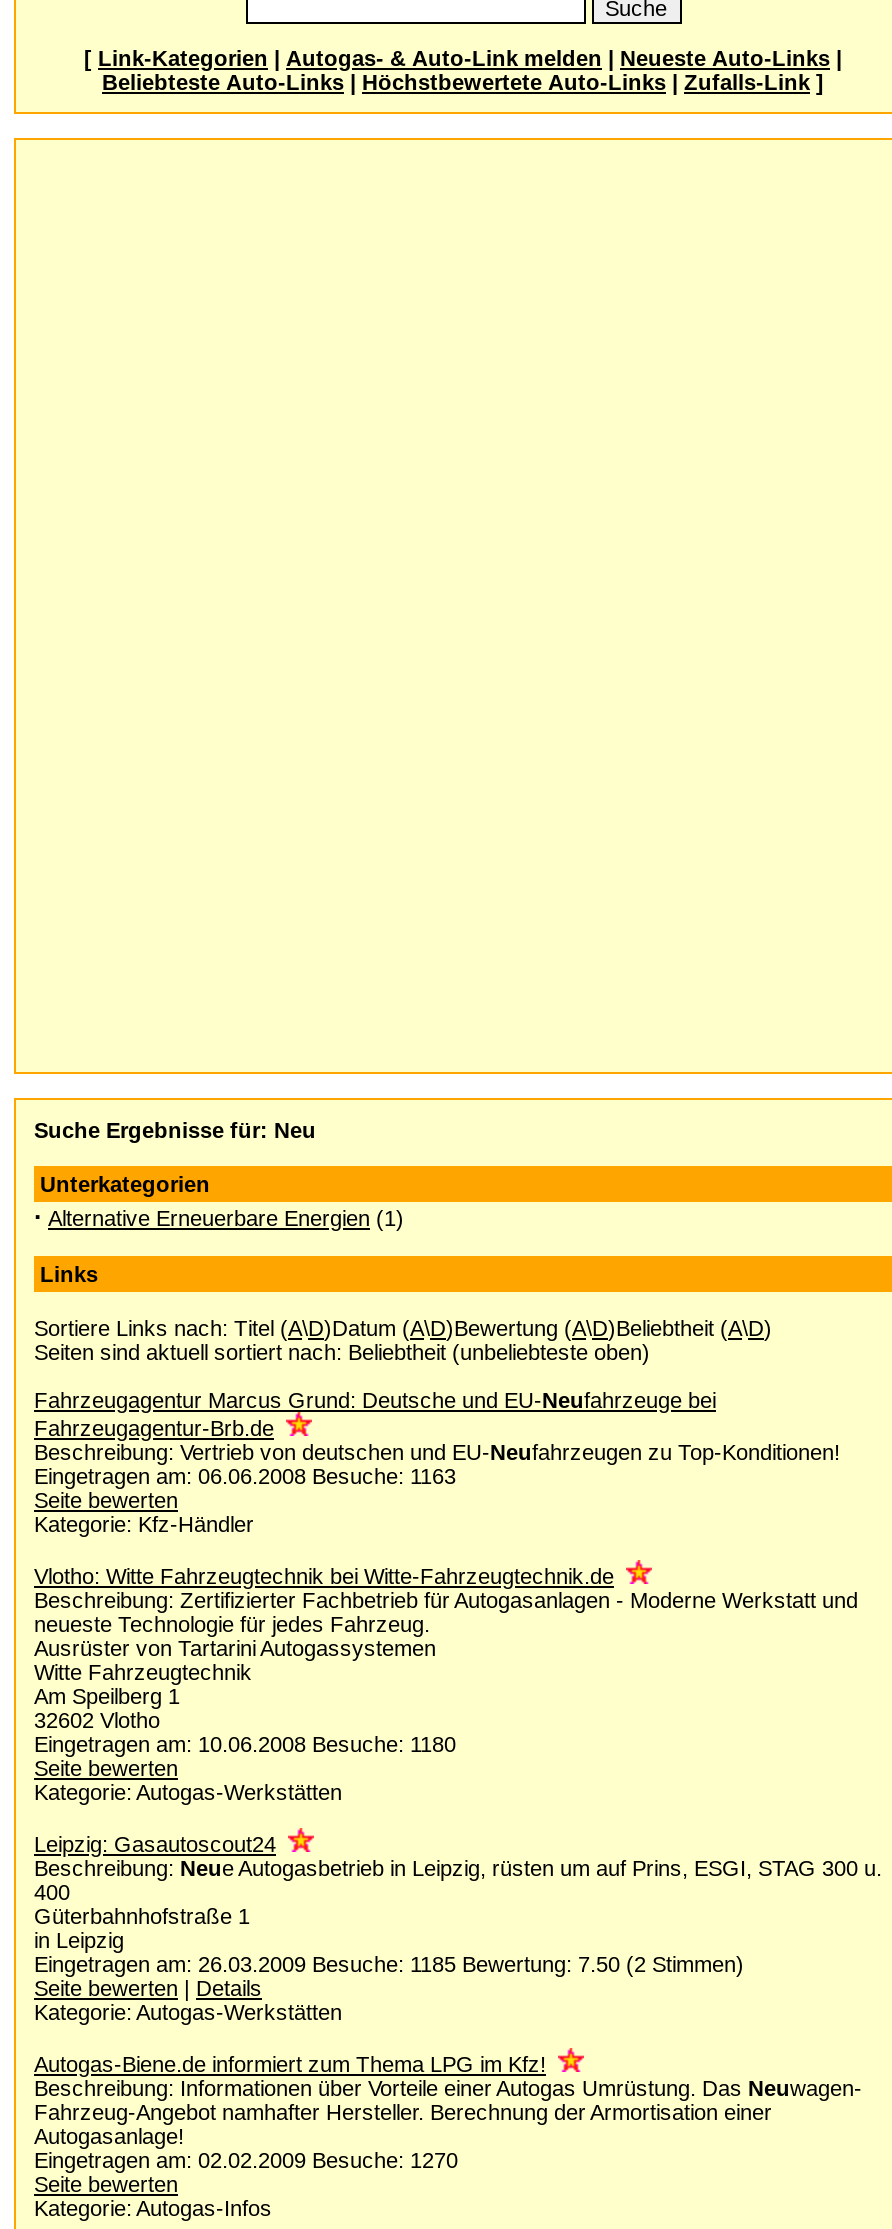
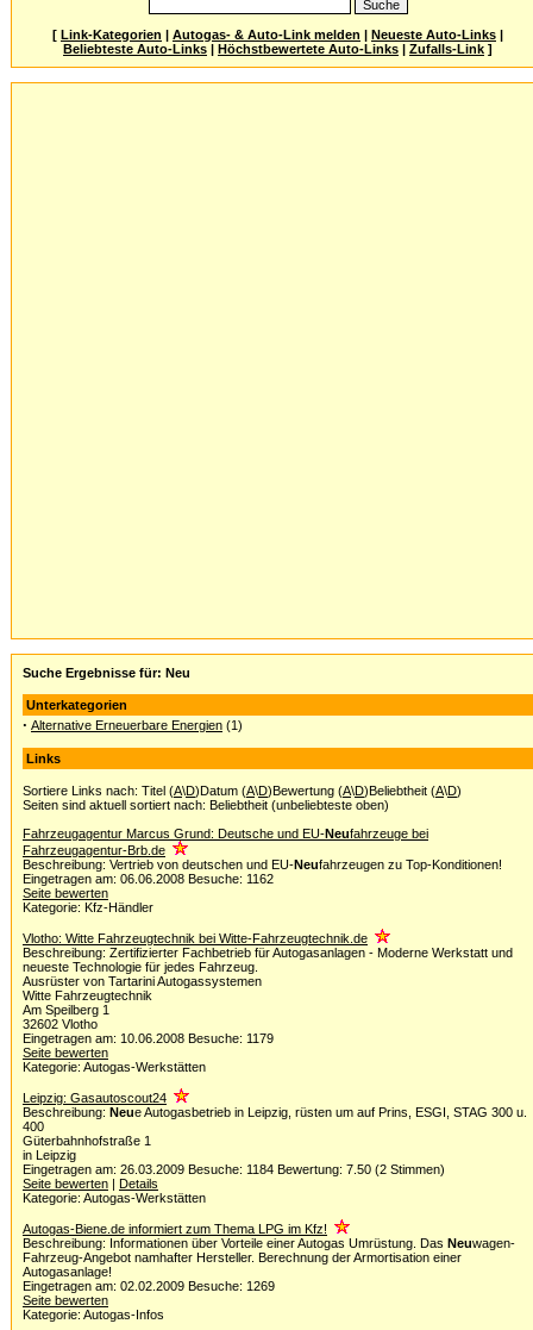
[34,1464,456,1488] Eingetragen am: 06.06.2008 Besuche: 1163 -> [23,872,274,886] Eingetragen am: 06.06.2008 Besuche: 1162
[34,1732,456,1756] Eingetragen am: 10.06.2008 Besuche: 1180 -> [23,1031,274,1045] Eingetragen am: 10.06.2008 Besuche: 1179
[34,1952,744,1976] Eingetragen am: 26.03.2009 Besuche: 1185 Bewertung: 7.50 (2 Stimmen) -> [23,1162,445,1176] Eingetragen am: 26.03.2009 Besuche: 1184 Bewertung: 7.50 (2 Stimmen)
[34,2148,458,2172] Eingetragen am: 02.02.2009 Besuche: 1270 -> [23,1279,275,1293] Eingetragen am: 02.02.2009 Besuche: 1269

